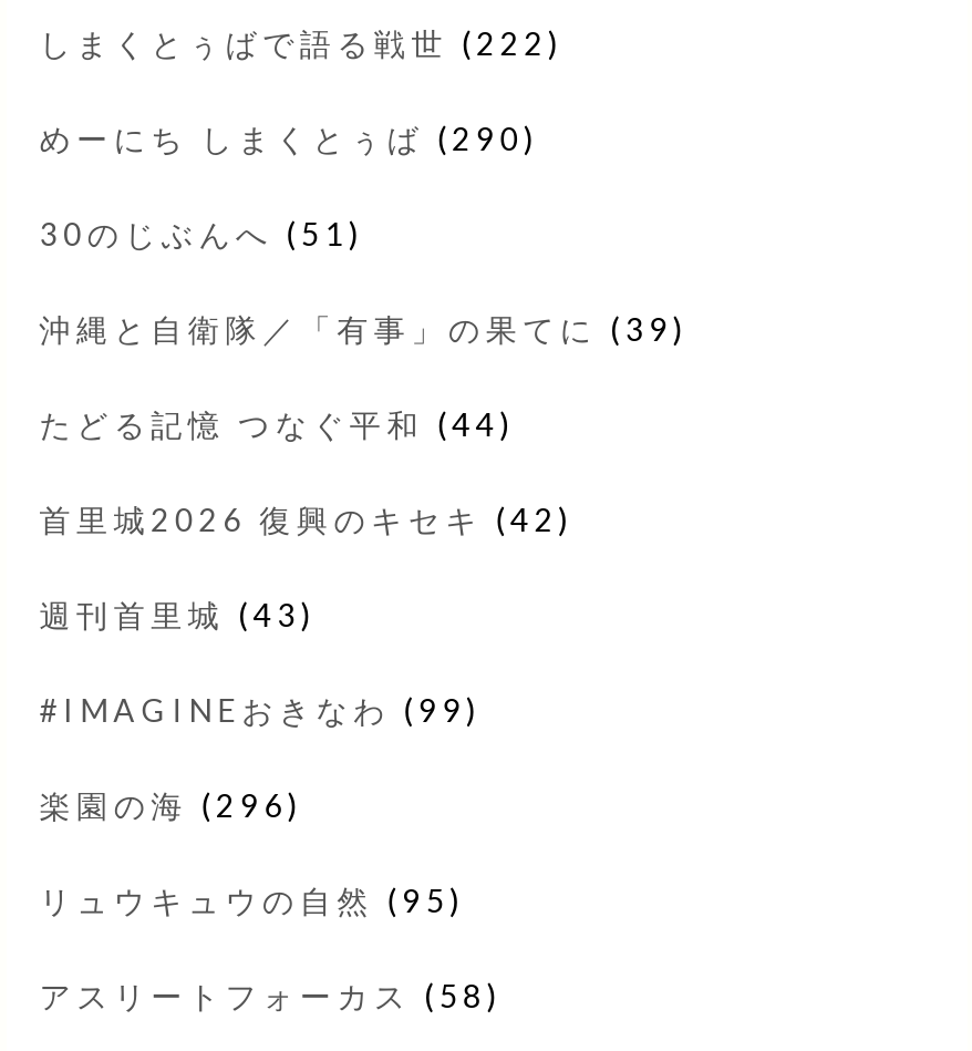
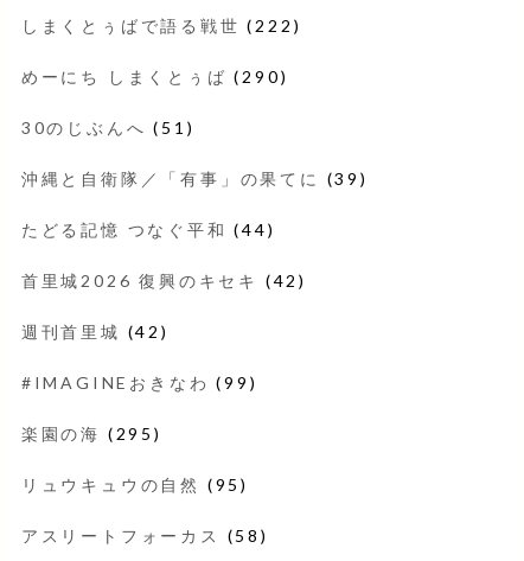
[39,596,316,633] 週刊首里城(43) -> [21,321,169,341] 週刊首里城(42)
[39,786,303,824] 楽園の海(296) -> [21,423,162,443] 楽園の海(295)

